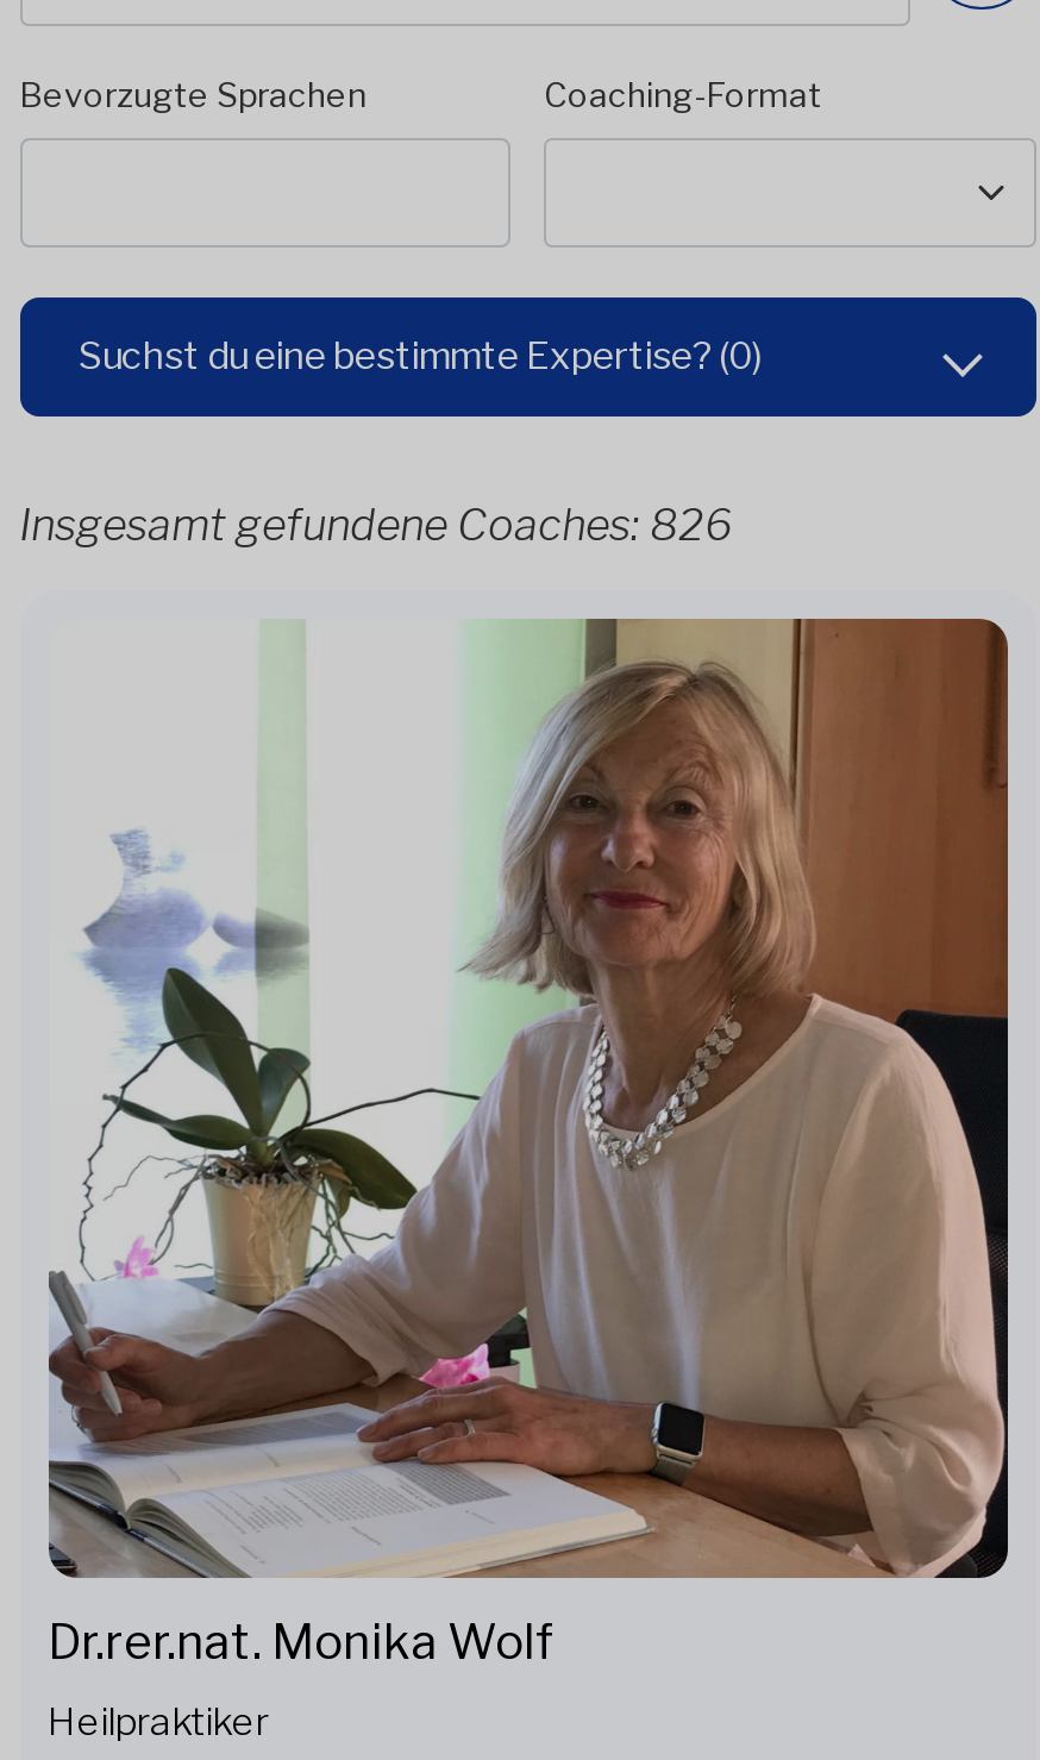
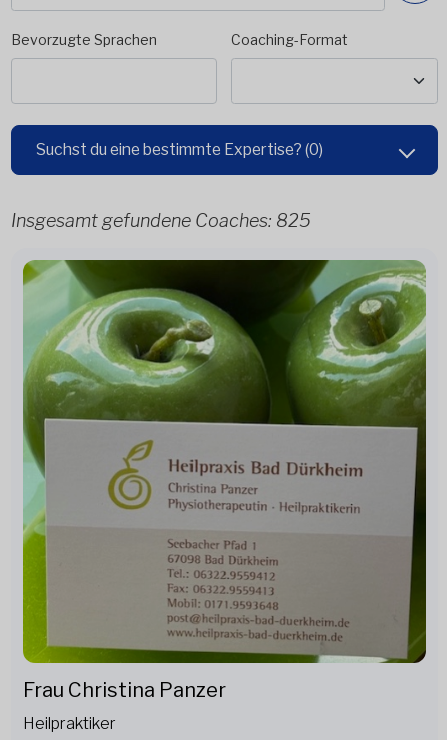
[19,499,733,549] Insgesamt gefundene Coaches: 826 -> [10,210,310,231] Insgesamt gefundene Coaches: 825
[46,616,1010,1670] [image] | Dr.rer.nat. Monika Wolf -> [22,259,427,702] [image] | Frau Christina Panzer

